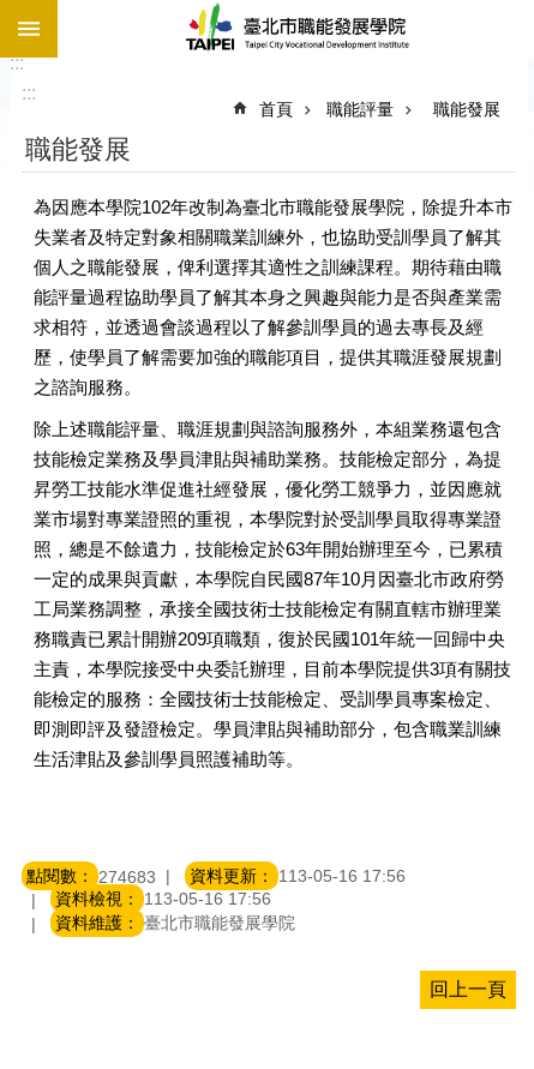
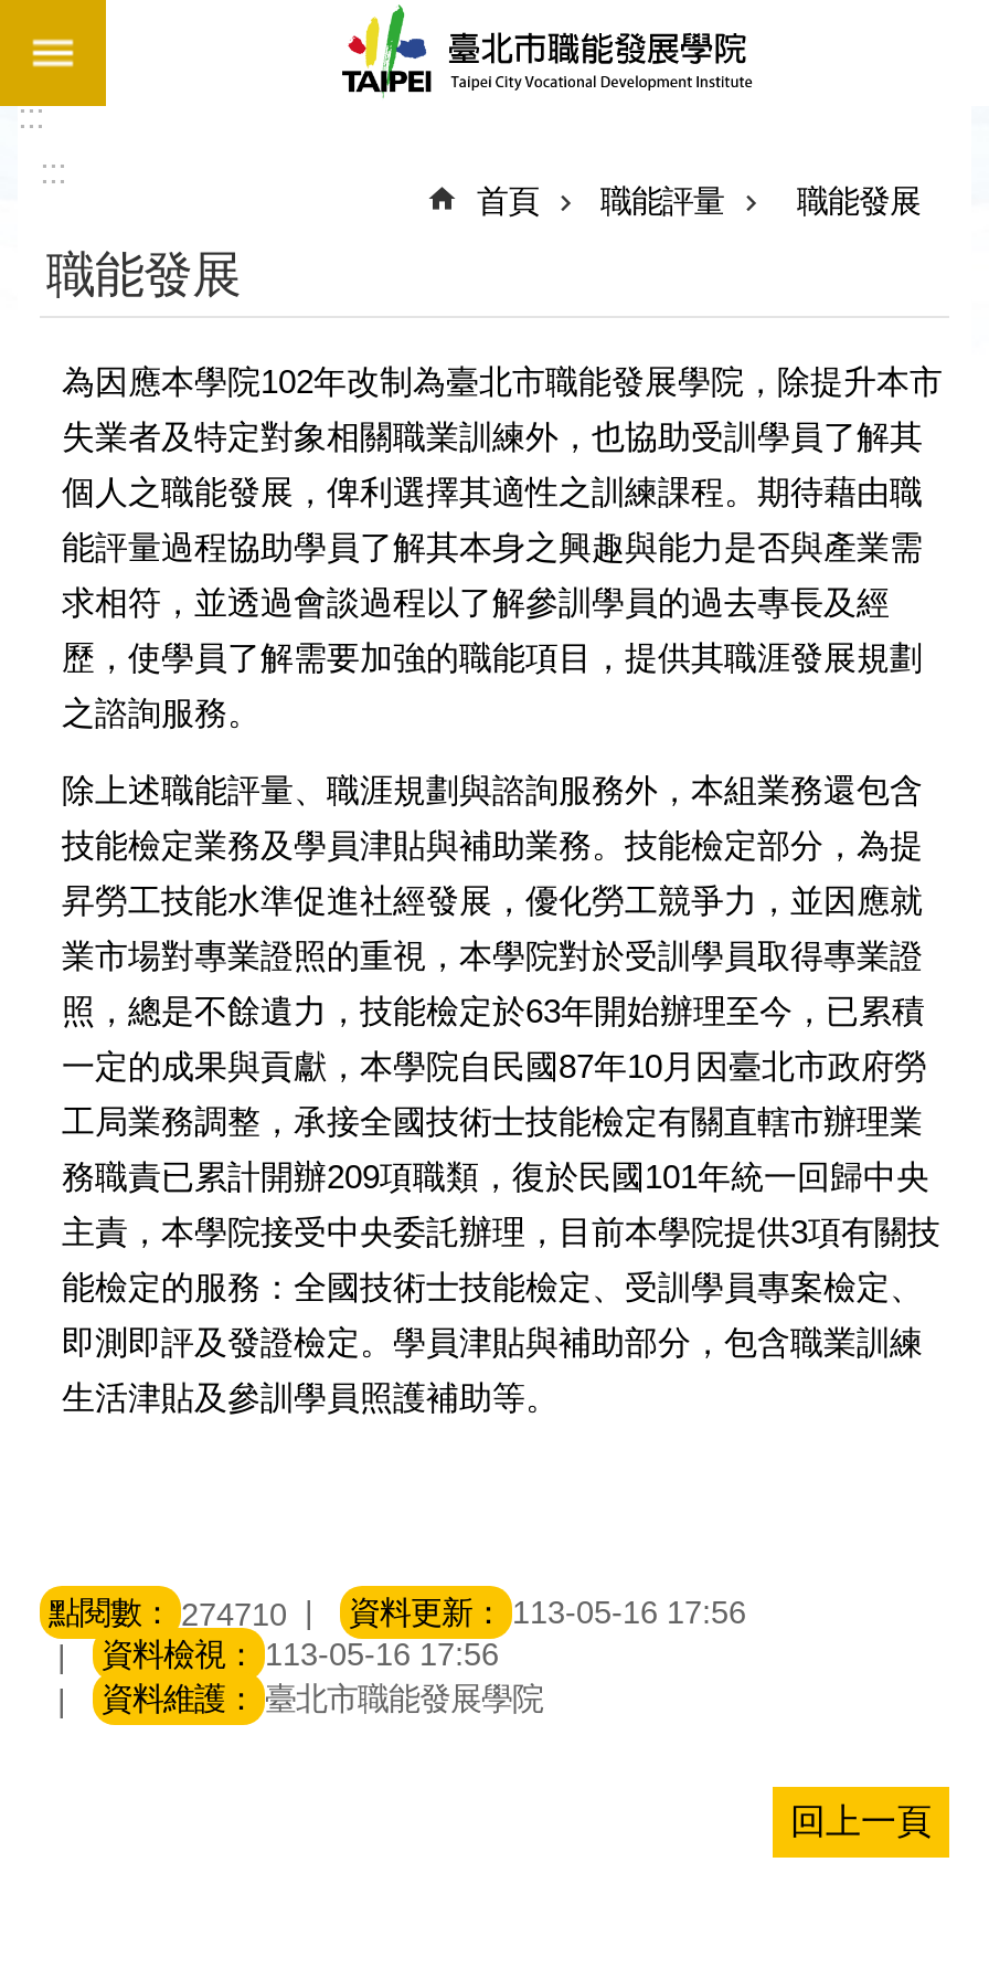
[26,866,406,887] 點閱數： 274683 資料更新： 113-05-16 17:56 -> [49,1594,746,1632] 點閱數： 274710 資料更新： 113-05-16 17:56

